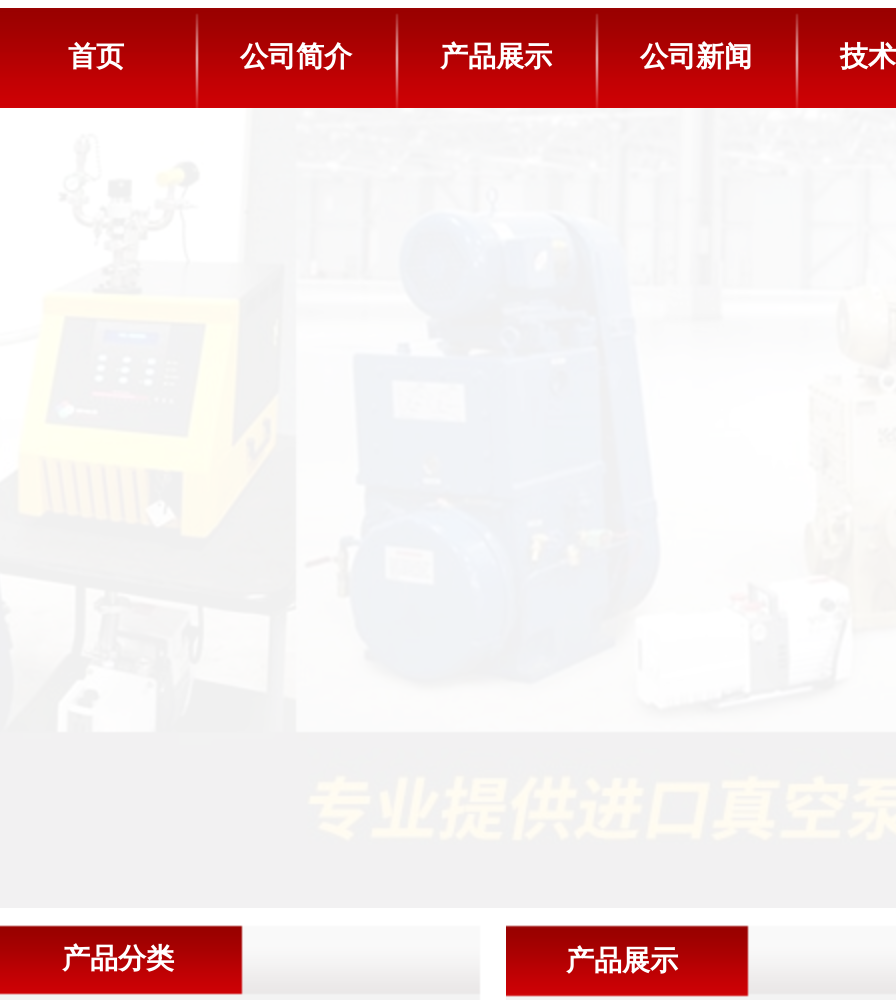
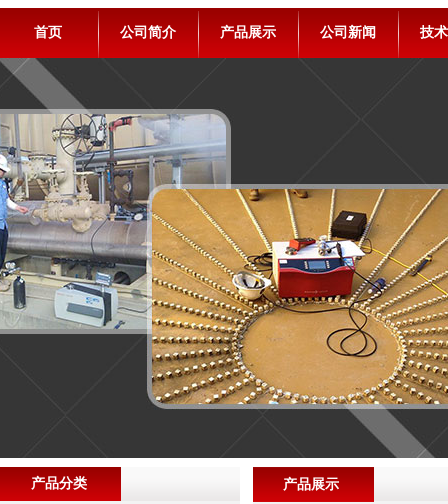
none -> [3,57,445,459] [image]

